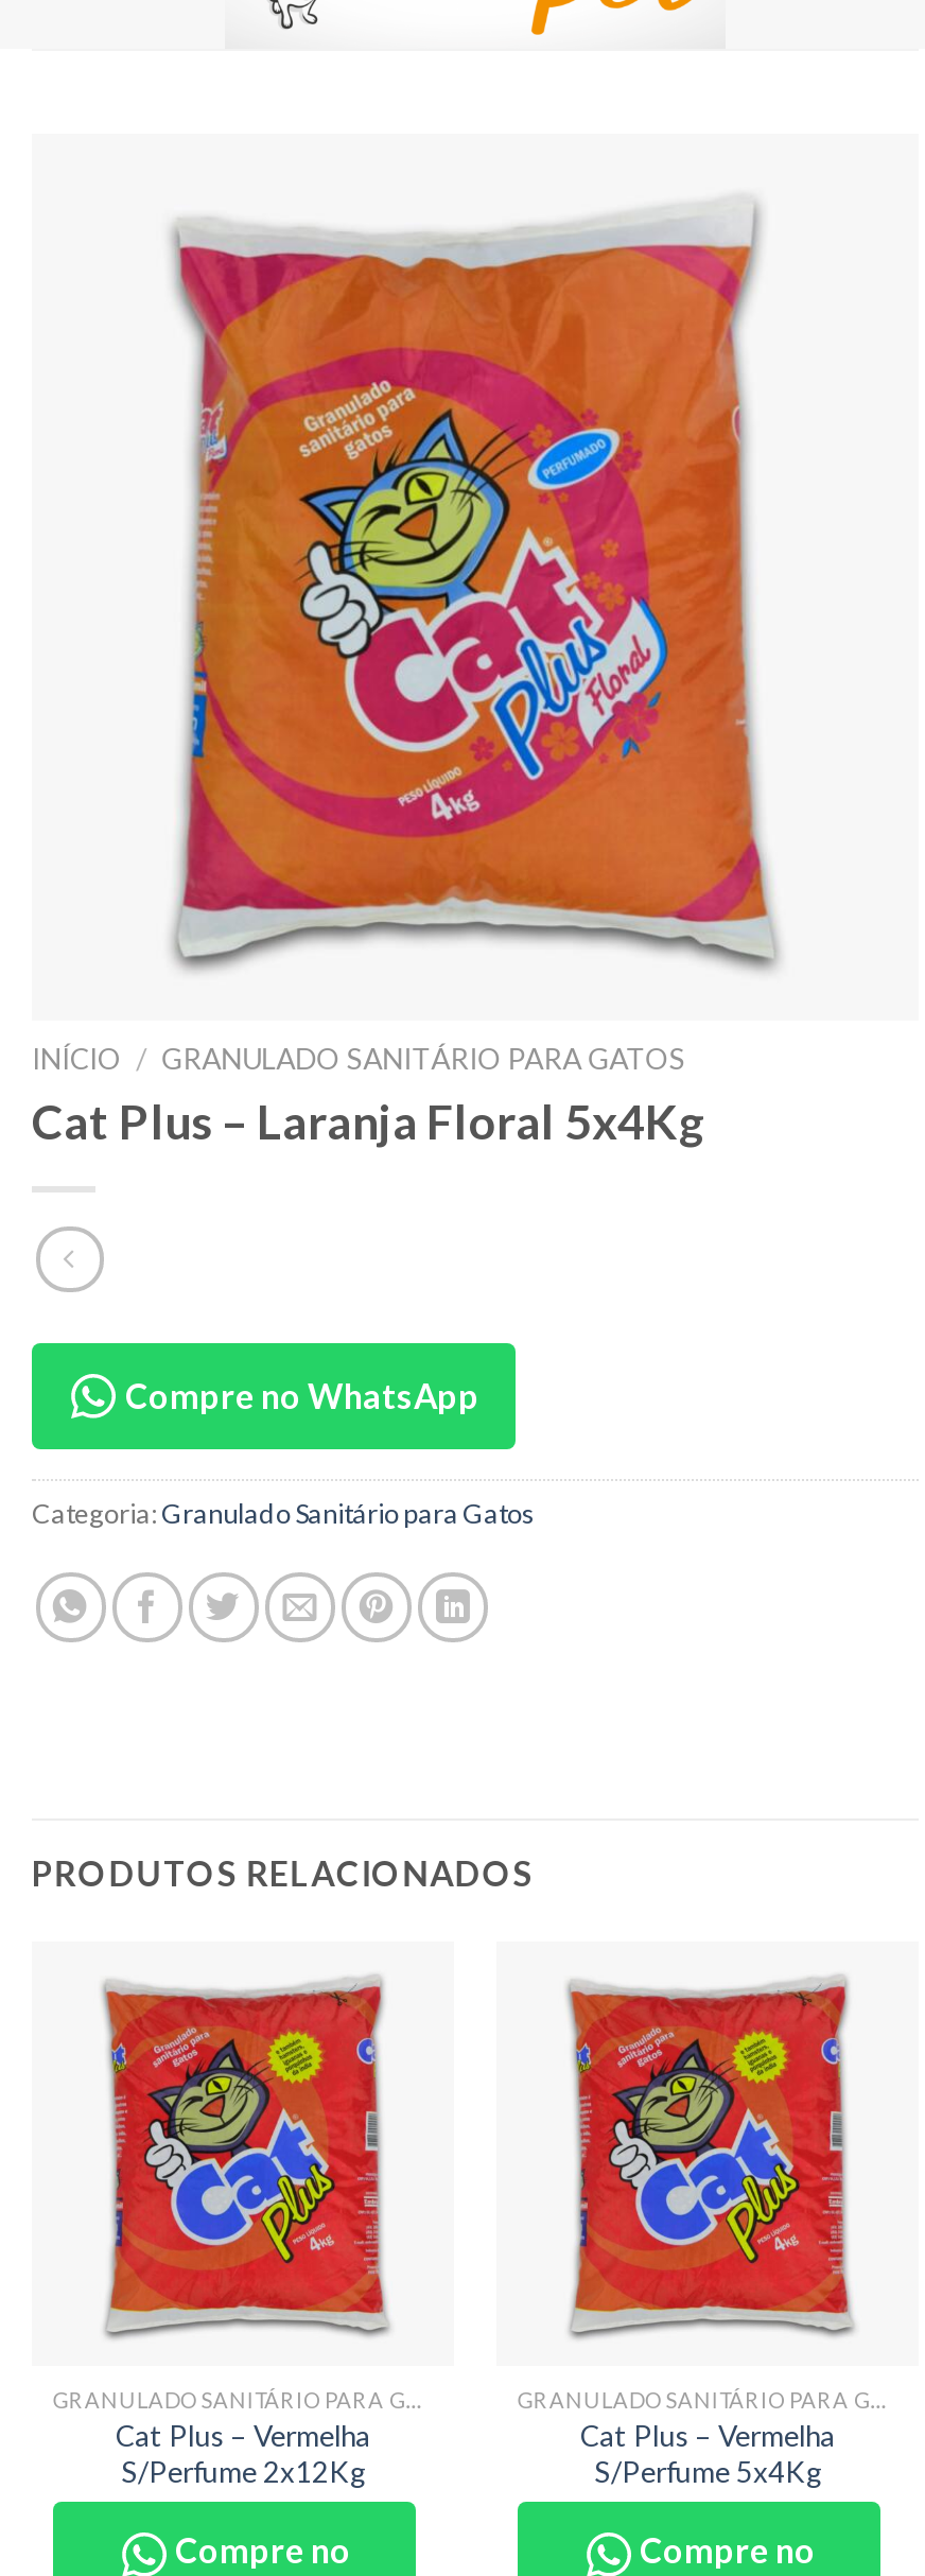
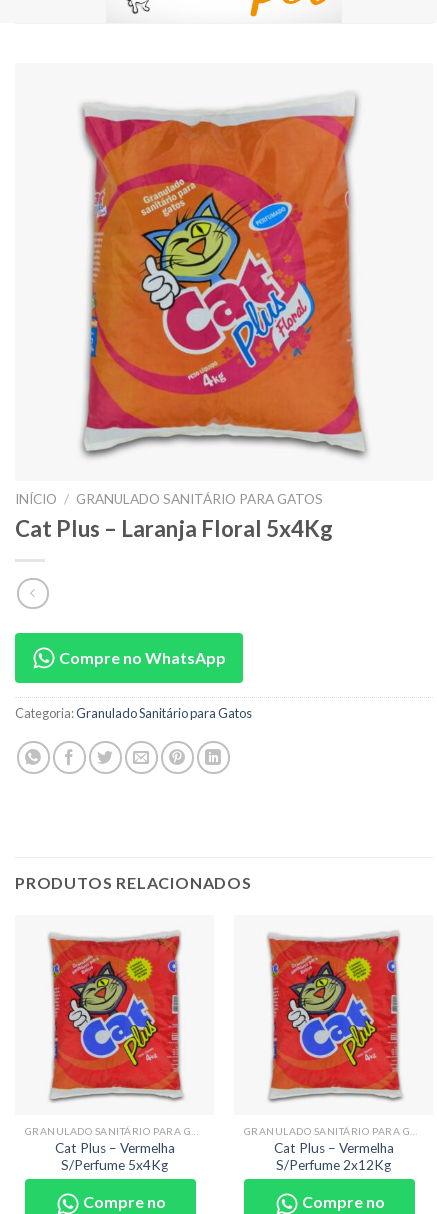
[121,2455,365,2489] S/Perfume 2x12Kg -> [61,1157,168,1173] S/Perfume 5x4Kg
[594,2455,821,2489] S/Perfume 5x4Kg -> [276,1157,391,1173] S/Perfume 2x12Kg

